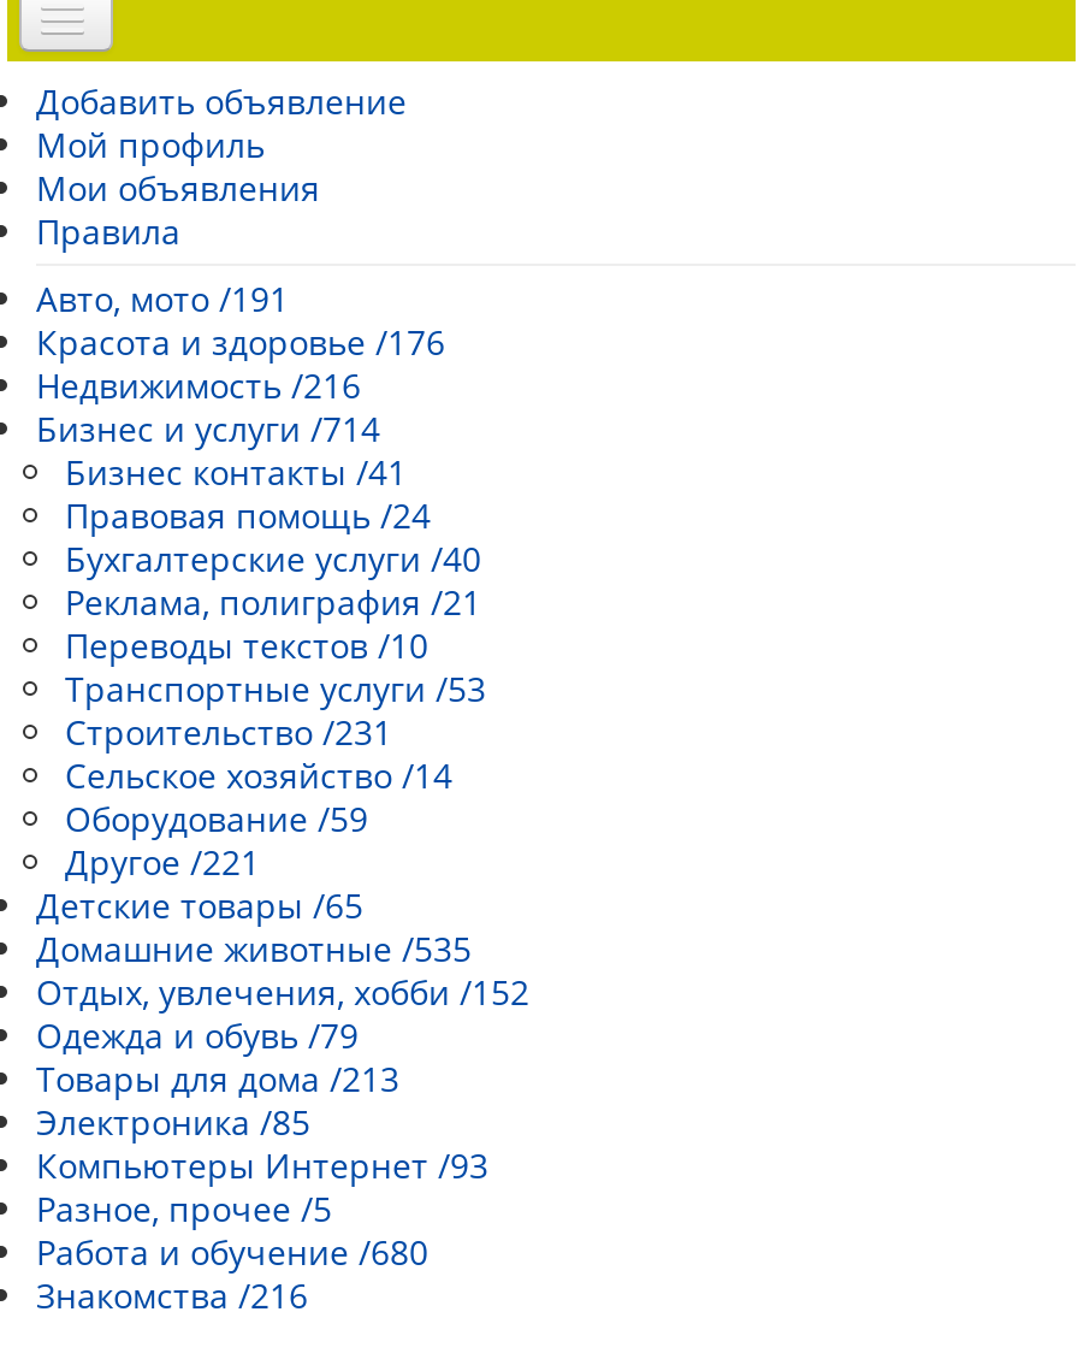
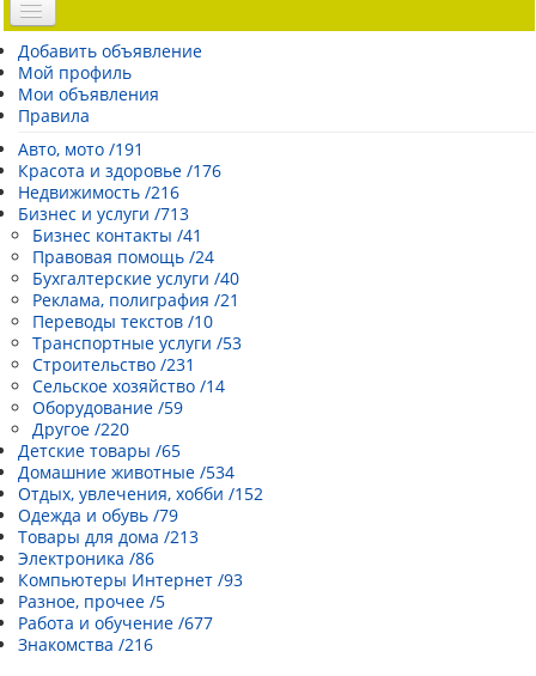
[36,406,380,451] Бизнес и услуги /714 -> [18,202,189,225] Бизнес и услуги /713
[65,839,260,885] Другое /221 -> [32,418,129,440] Другое /220
[36,926,472,971] Домашние животные /535 -> [18,461,234,483] Домашние животные /534
[36,1099,310,1145] Электроника /85 -> [18,547,154,570] Электроника /86
[36,1229,428,1275] Работа и обучение /680 -> [18,611,213,634] Работа и обучение /677

